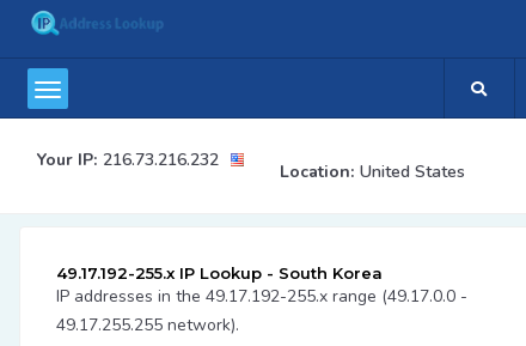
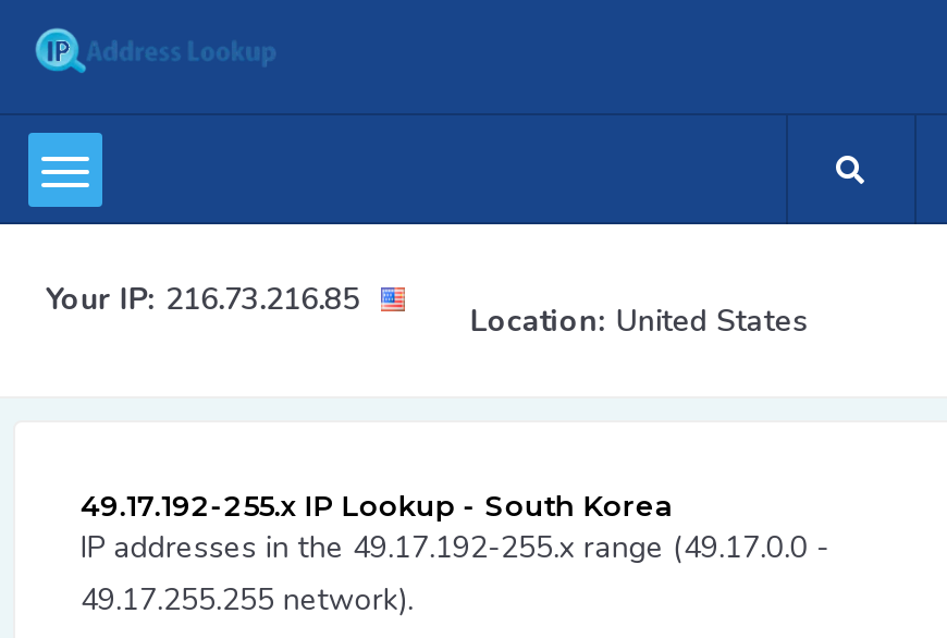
[37,148,219,171] Your IP: 216.73.216.232 -> [45,279,359,320] Your IP: 216.73.216.85

